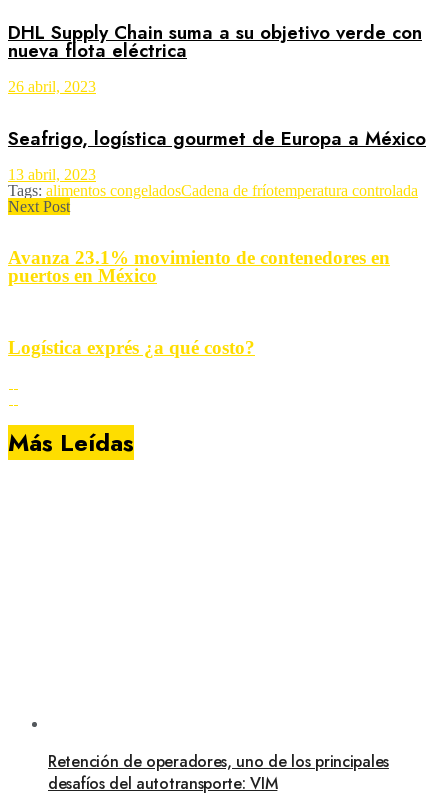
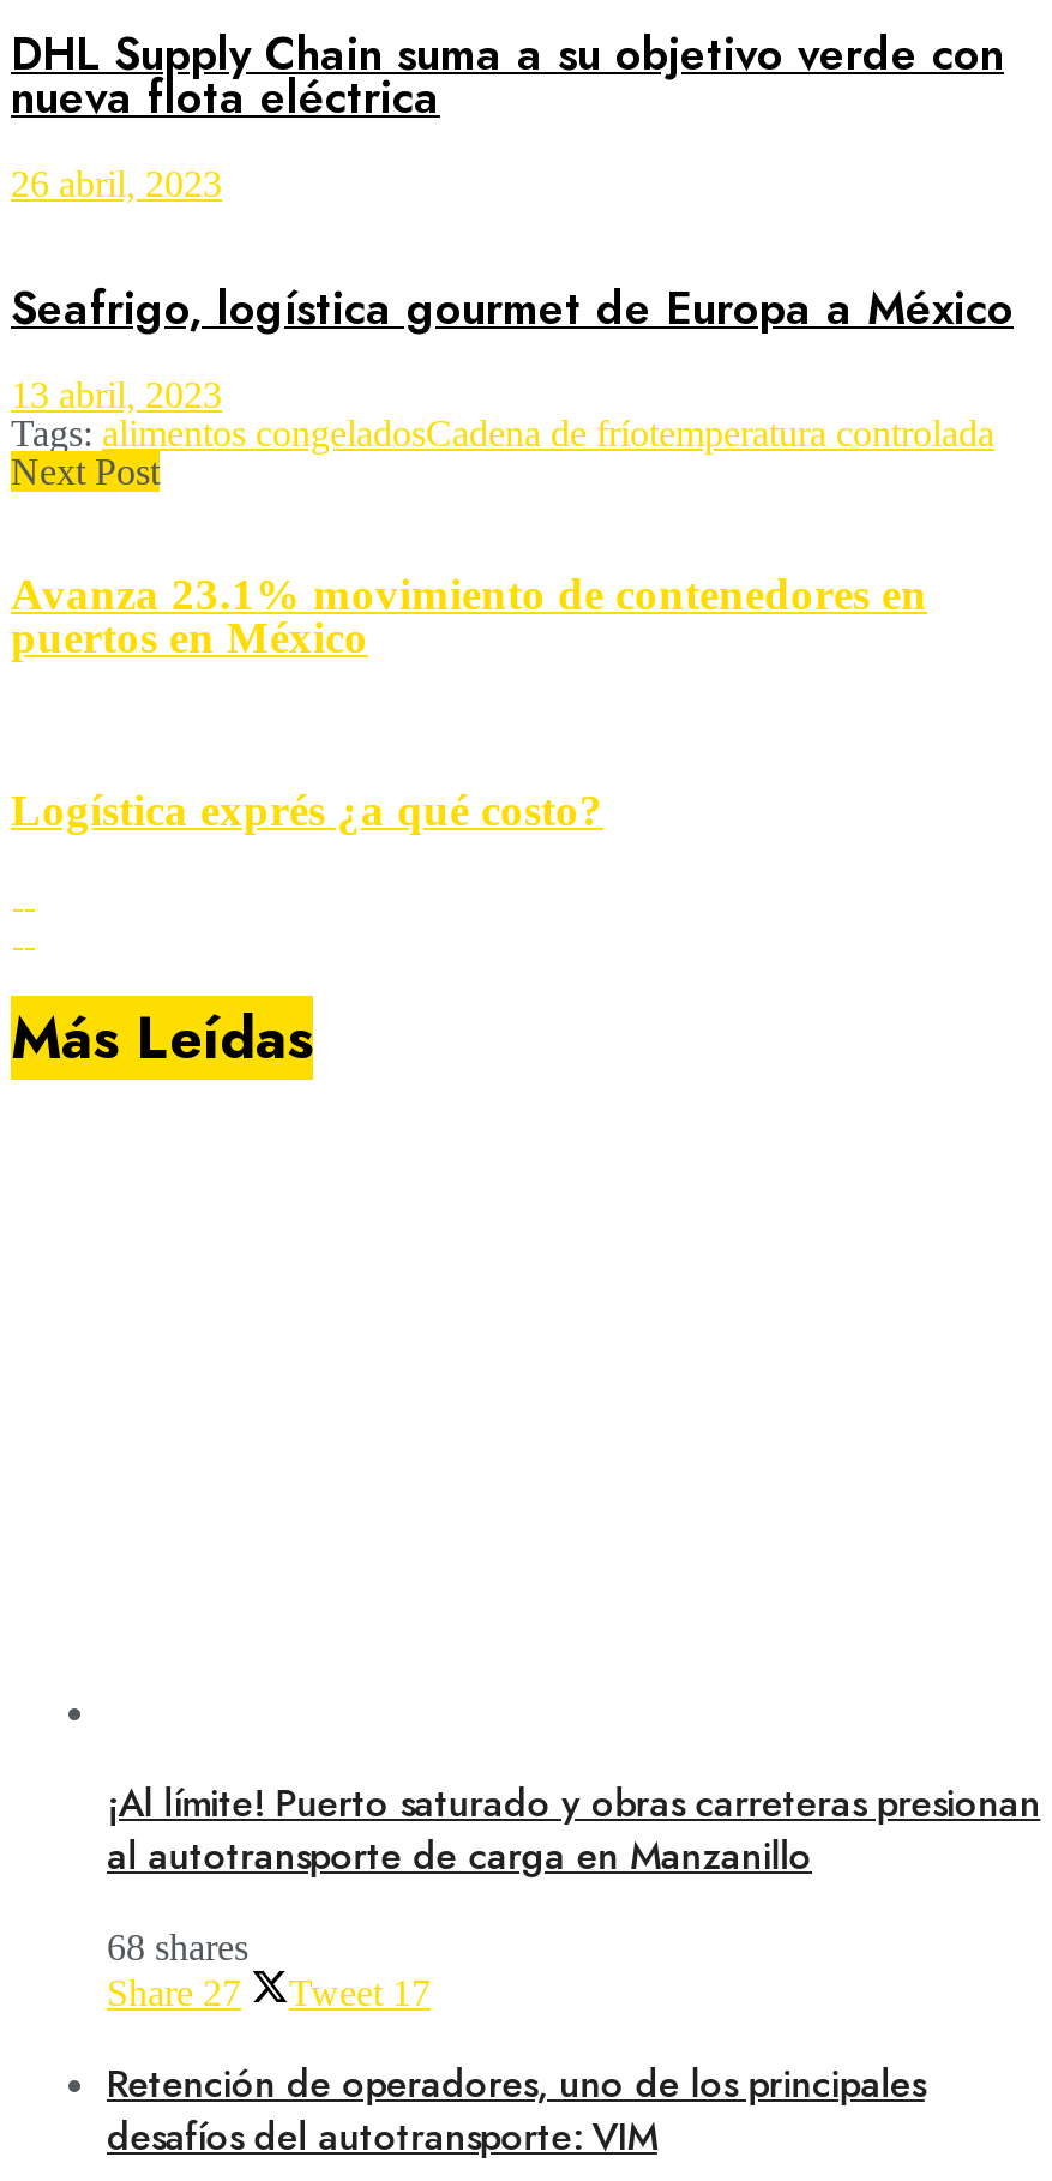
none -> [107,1776,1040,2013] ¡Al límite! Puerto saturado y obras carreteras presionan | al autotransporte de carga en Manzanillo | 68 shares | Share 27 | Tweet 17

